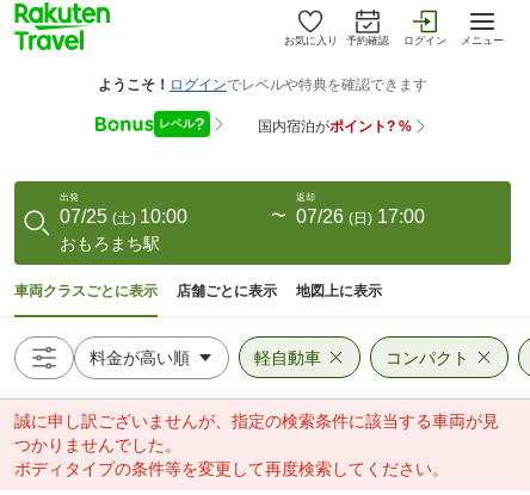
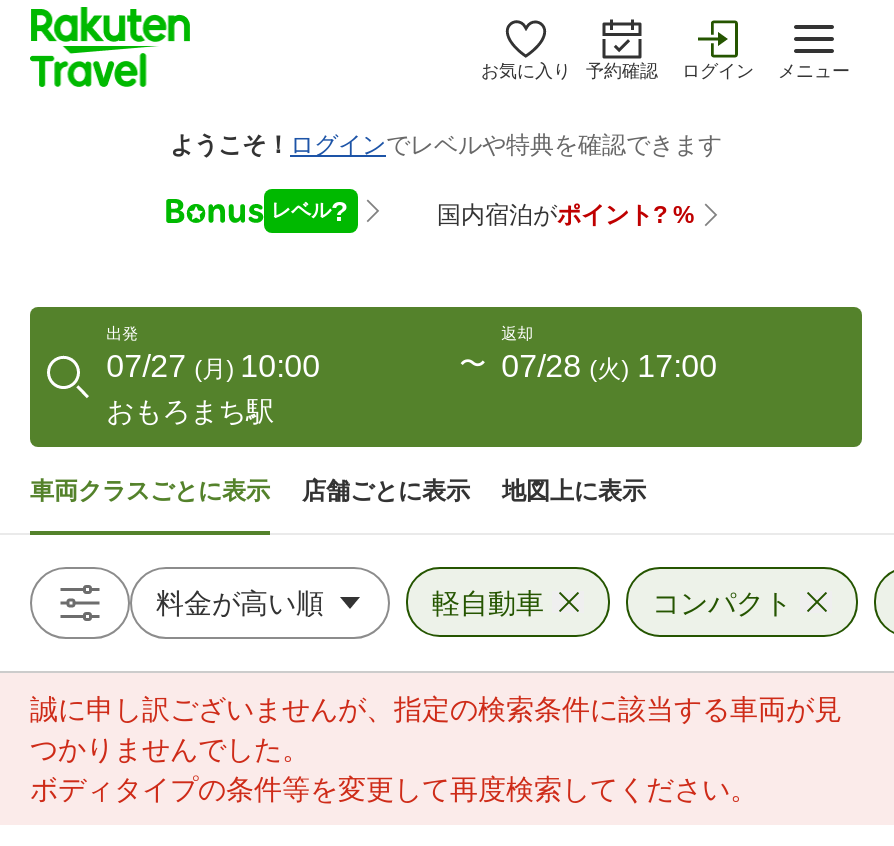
[60,206,188,227] 07/25 (土) 10:00 -> [106,349,320,383] 07/27 (月) 10:00
[296,206,424,227] 07/26 (日) 17:00 -> [501,349,717,383] 07/28 (火) 17:00

